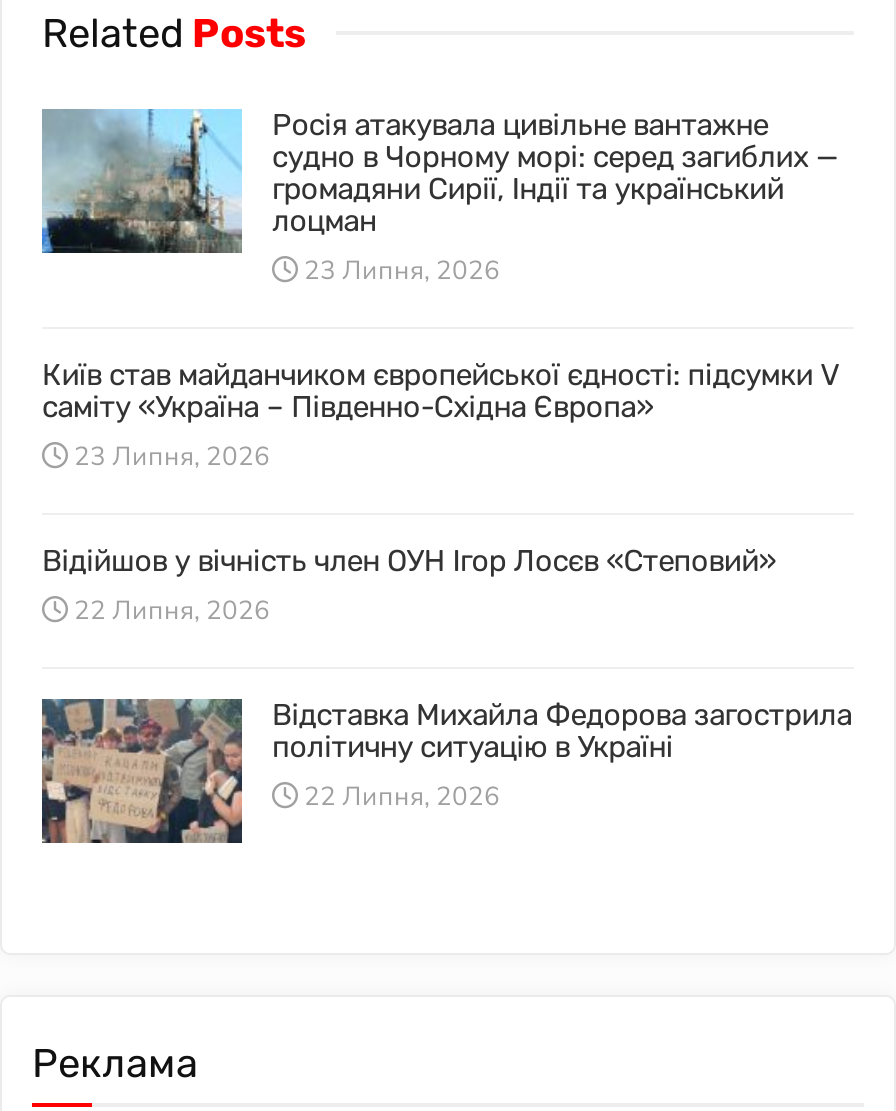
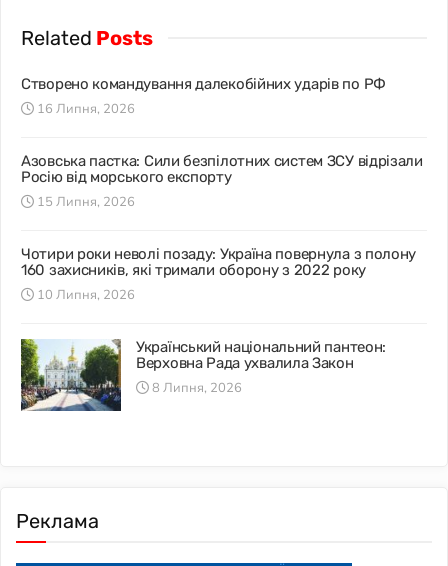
[272,108,837,290] Росія атакувала цивільне вантажне | судно в Чорному морі: серед загиблих — | громадяни Сирії, Індії та український | лоцман | 23 Липня, 2026 -> [21,75,386,118] Створено командування далекобійних ударів по РФ | 16 Липня, 2026
[42,358,840,476] Київ став майданчиком європейської єдності: підсумки V | саміту «Україна – Південно-Східна Європа» | 23 Липня, 2026 -> [21,152,423,211] Азовська пастка: Сили безпілотних систем ЗСУ відрізали | Росію від морського експорту | 15 Липня, 2026
[42,544,776,630] Відійшов у вічність член ОУН Ігор Лосєв «Степовий» | 22 Липня, 2026 -> [21,245,416,304] Чотири роки неволі позаду: Україна повернула з полону | 160 захисників, які тримали оборону з 2022 року | 10 Липня, 2026
[40,697,852,845] [image] | Відставка Михайла Федорова загострила | політичну ситуацію в Україні | 22 Липня, 2026 -> [20,338,386,412] [image] | Український національний пантеон: | Верховна Рада ухвалила Закон | 8 Липня, 2026

